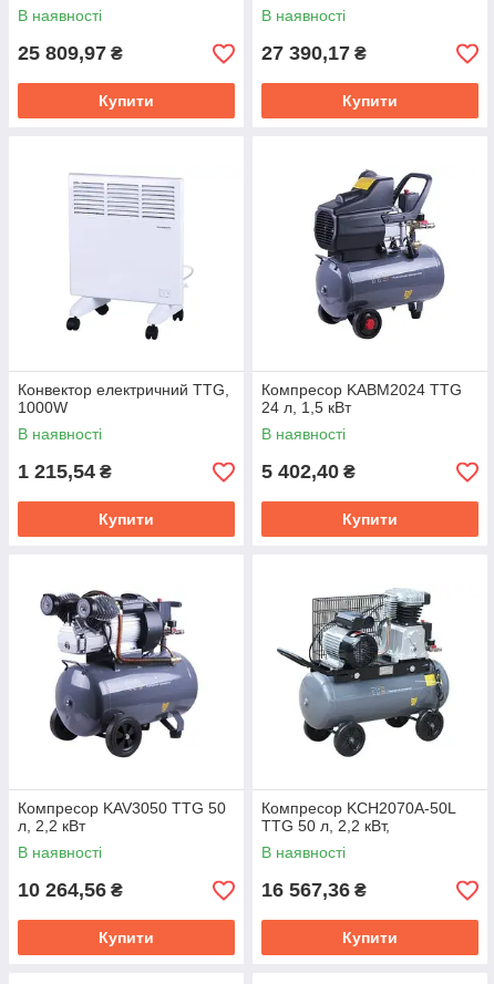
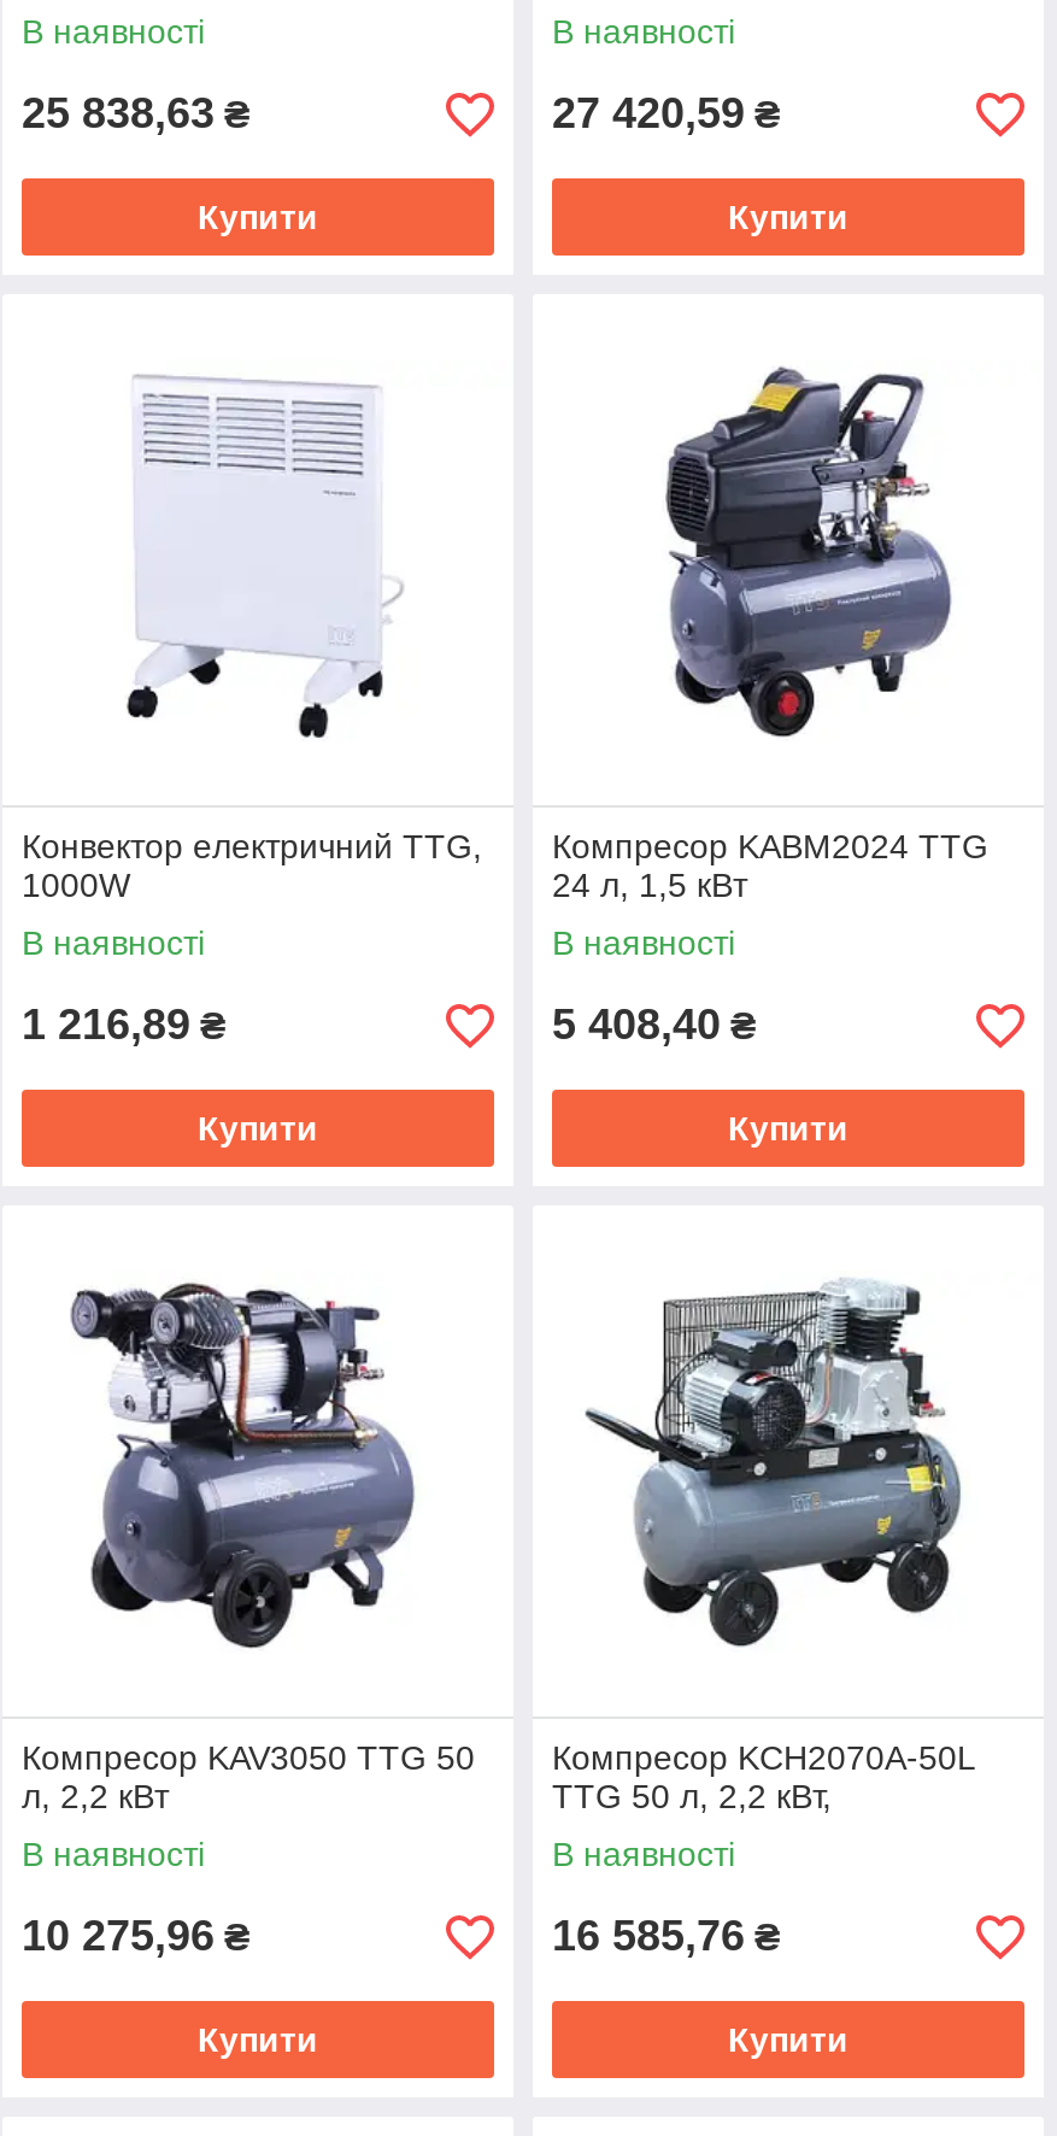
[18,42,123,65] 25 809,97 ₴ -> [22,90,251,138] 25 838,63 ₴
[261,42,367,65] 27 390,17 ₴ -> [552,90,781,138] 27 420,59 ₴
[18,461,112,483] 1 215,54 ₴ -> [22,1001,227,1049] 1 216,89 ₴
[261,461,356,483] 5 402,40 ₴ -> [552,1001,757,1049] 5 408,40 ₴
[18,879,123,901] 10 264,56 ₴ -> [22,1913,251,1961] 10 275,96 ₴
[261,879,367,901] 16 567,36 ₴ -> [552,1913,781,1961] 16 585,76 ₴

